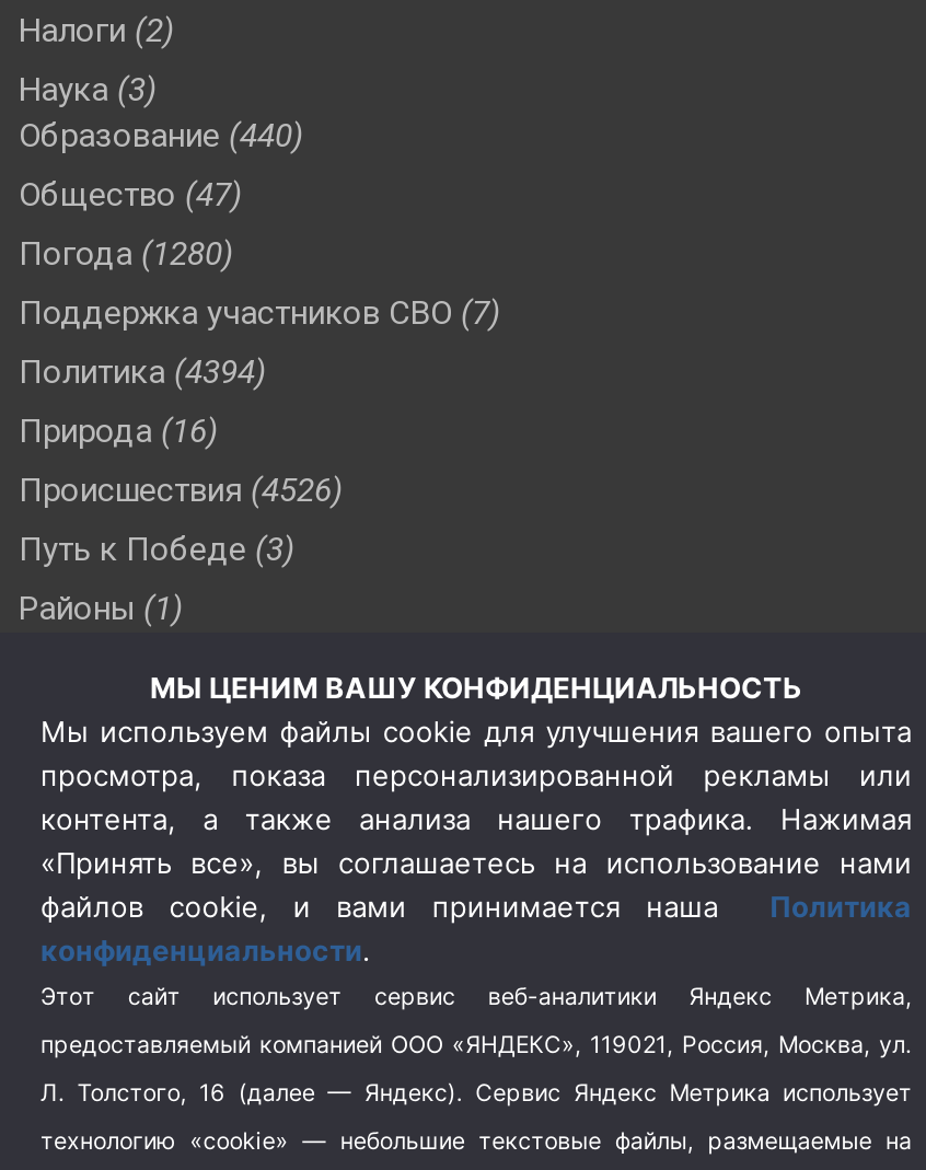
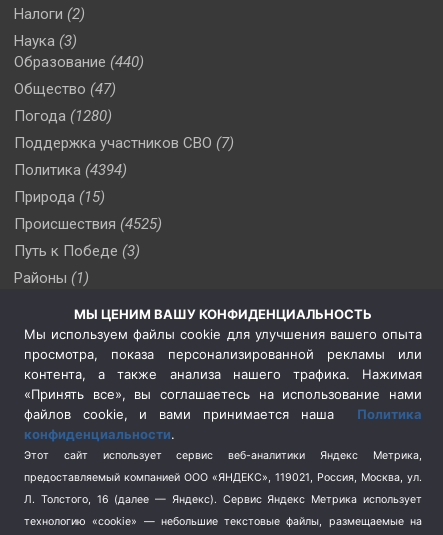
[19,411,218,450] Природа (16) -> [14,188,105,206] Природа (15)
[19,470,343,510] Происшествия (4526) -> [14,215,162,233] Происшествия (4525)

